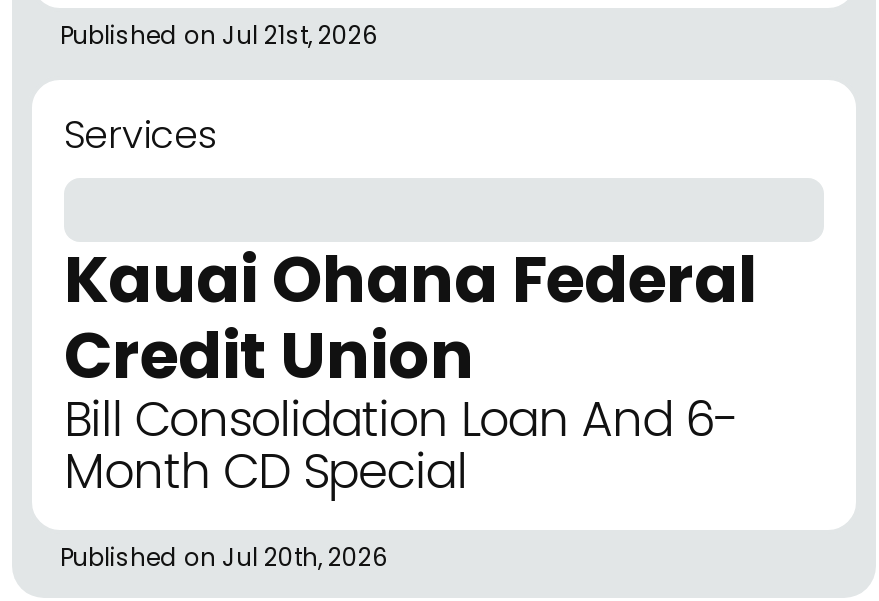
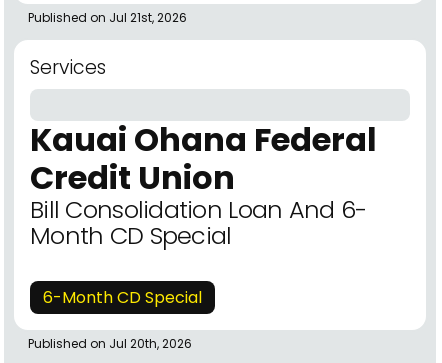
none -> [43,286,202,309] 6-Month CD Special

